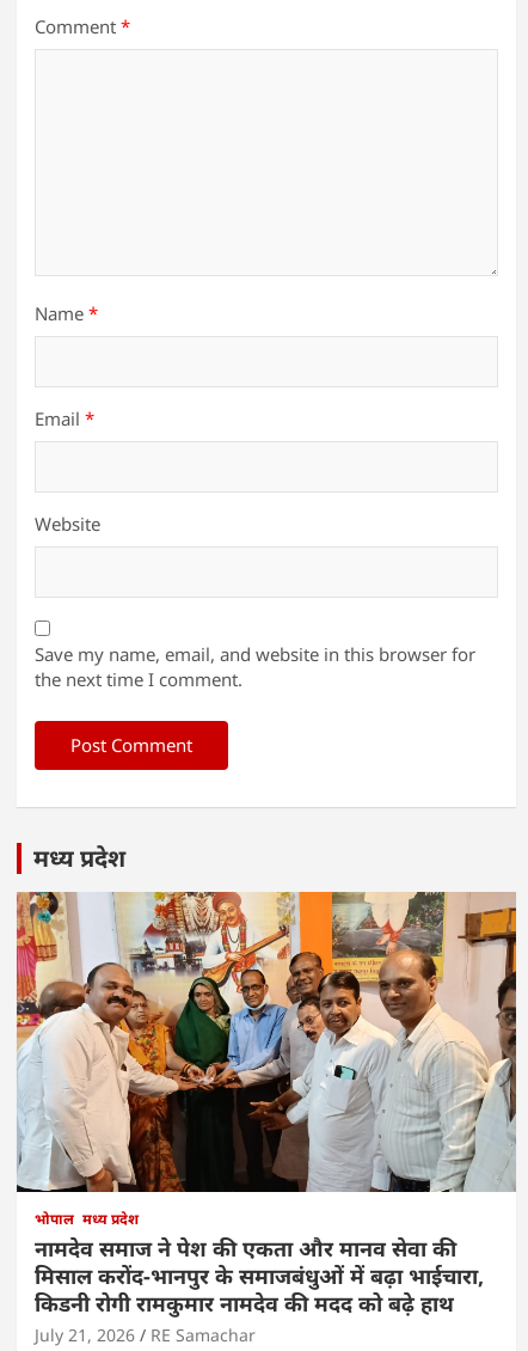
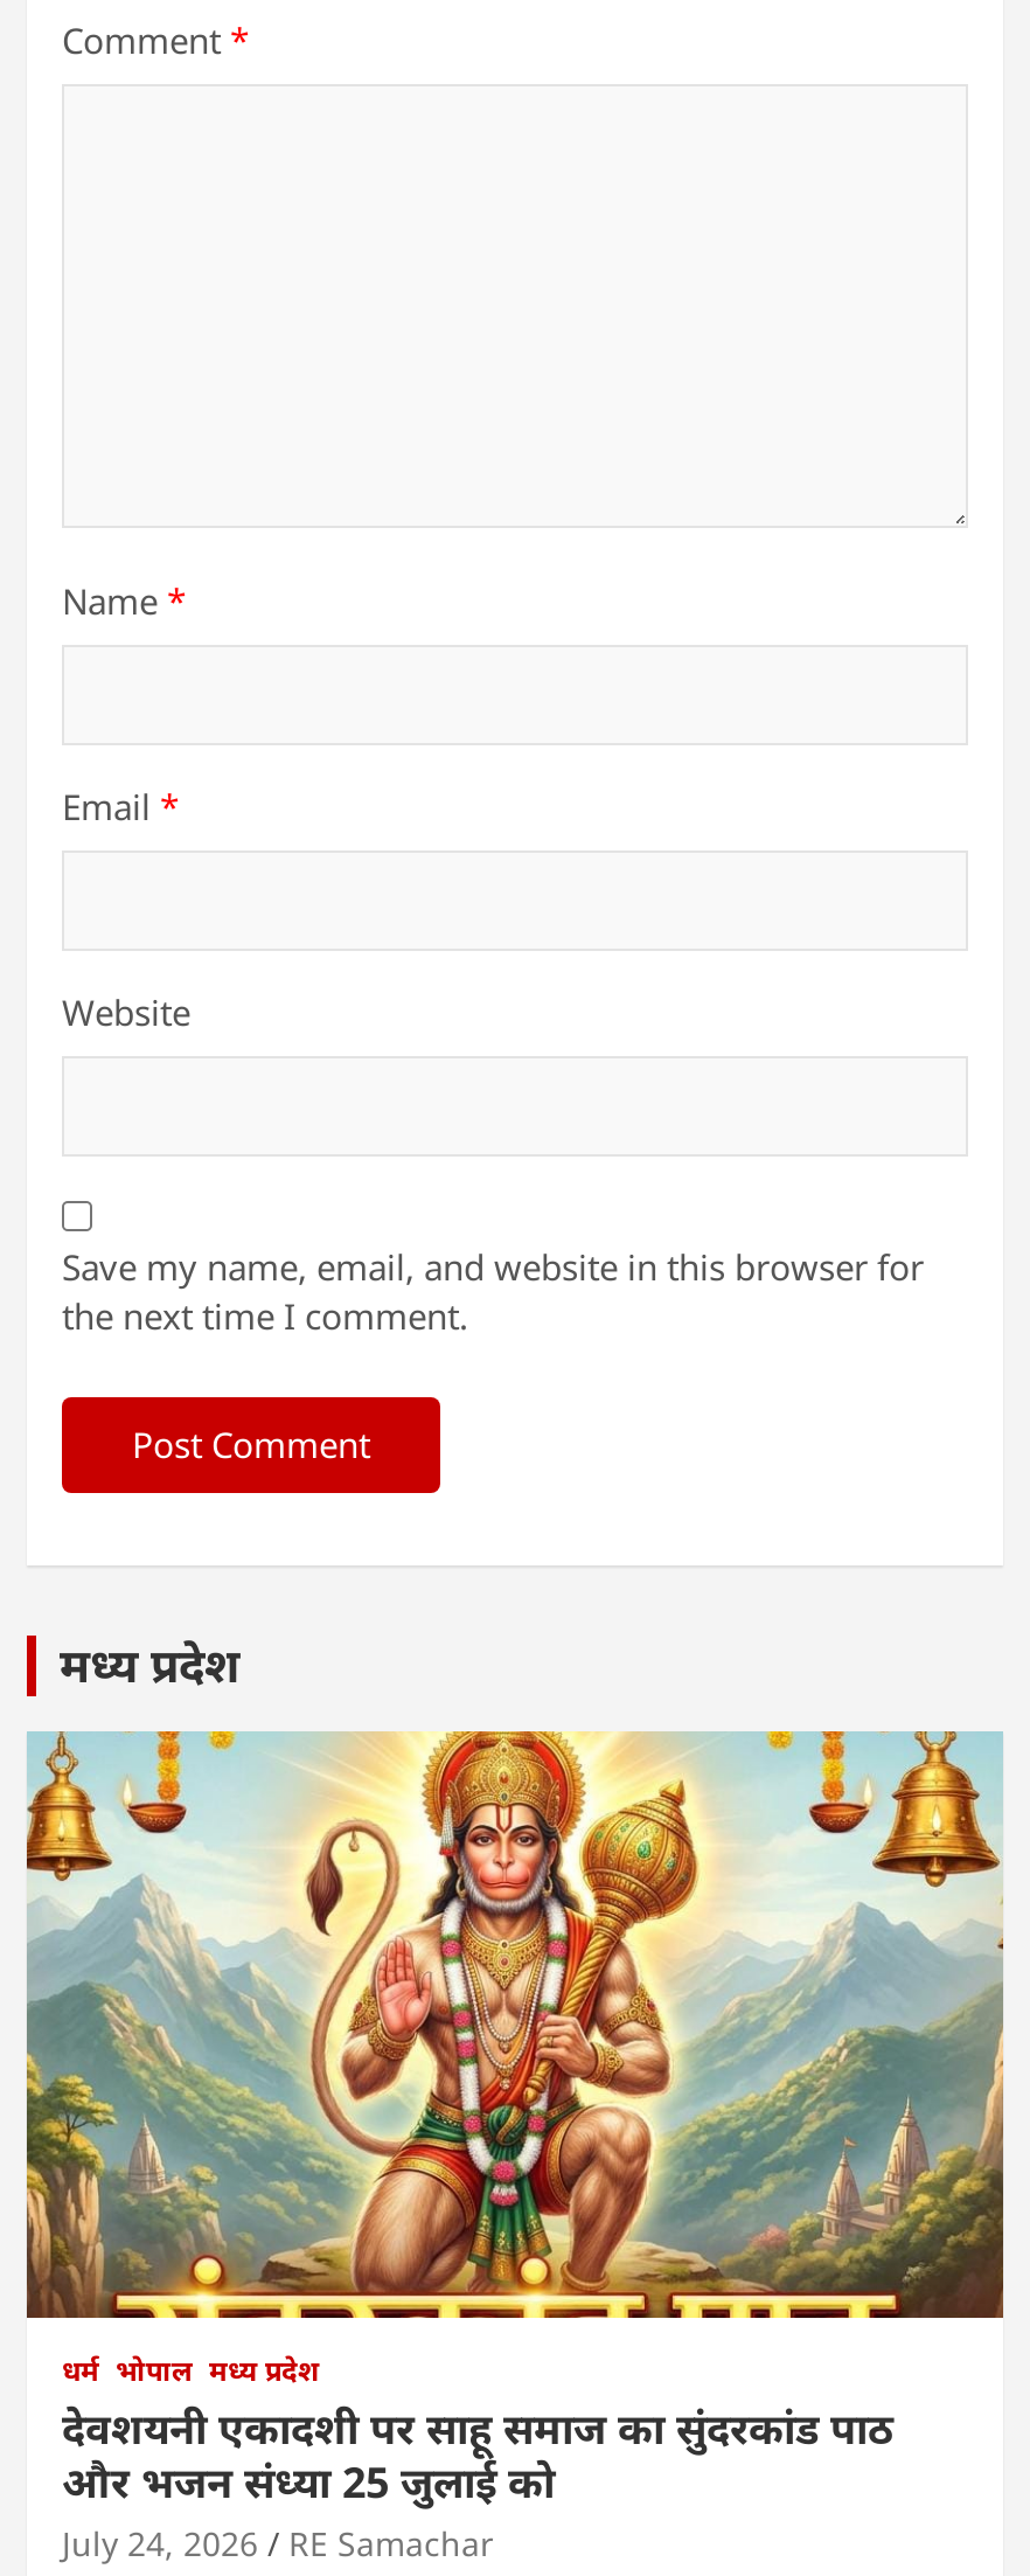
[16,891,517,1346] [image] | भोपाल मध्य प्रदेश | नामदेव समाज ने पेश की एकता और मानव सेवा की | मिसाल करोंद-भानपुर के समाजबंधुओं में बढ़ा भाईचारा, | किडनी रोगी रामकुमार नामदेव की मदद को बढ़े हाथ | July 21, 2026 -> [25,1728,1003,2566] [image] | धर्म भोपाल मध्य प्रदेश | देवशयनी एकादशी पर साहू समाज का सुंदरकांड पाठ | और भजन संध्या 25 जुलाई को | July 24, 2026

